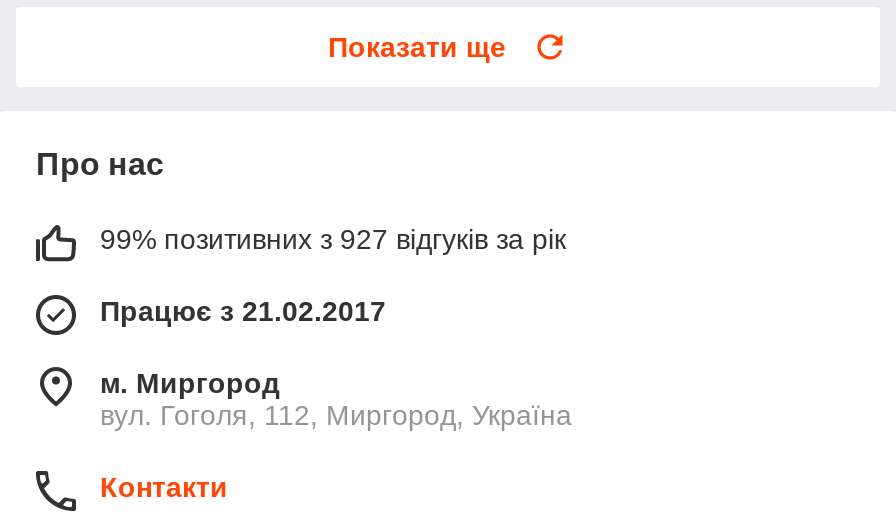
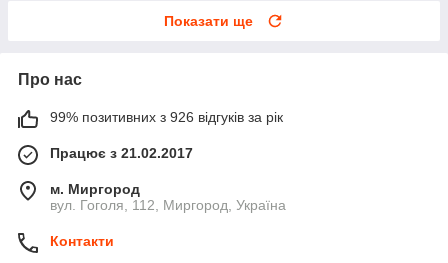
[100,223,566,255] 99% позитивних з 927 відгуків за рік -> [50,109,283,125] 99% позитивних з 926 відгуків за рік

